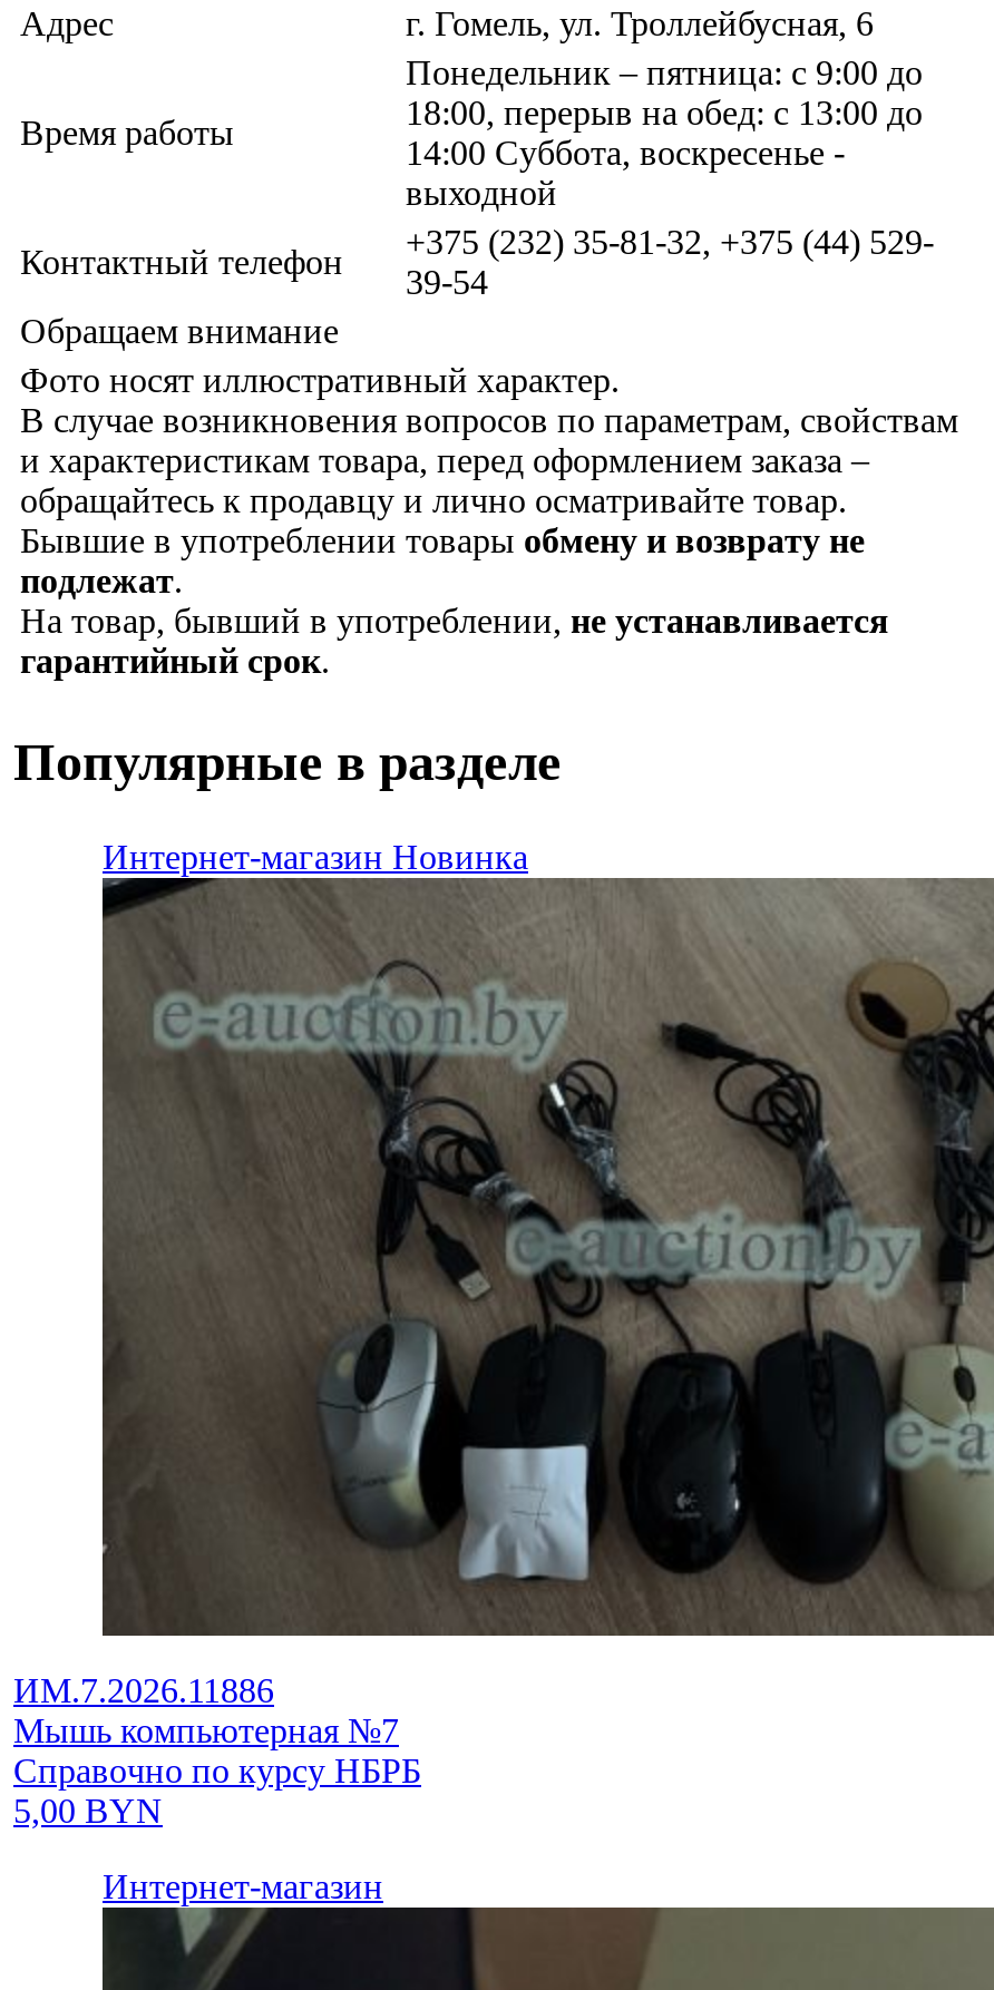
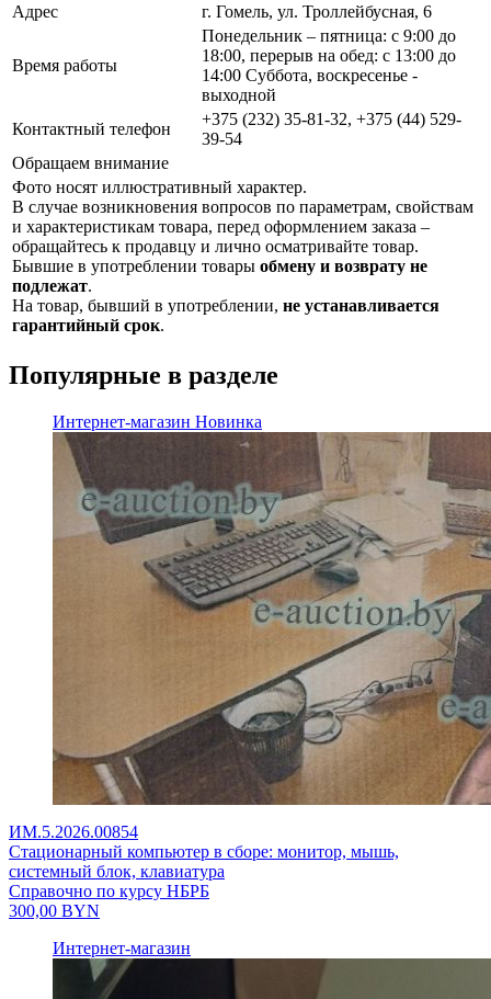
[13,880,987,1749] [image] | ИМ.7.2026.11886 | Мышь компьютерная №7 -> [9,432,488,881] [image] | ИМ.5.2026.00854 | Стационарный компьютер в сборе: монитор, мышь, | системный блок, клавиатура
[13,1792,163,1830] 5,00 BYN -> [9,901,100,920] 300,00 BYN

